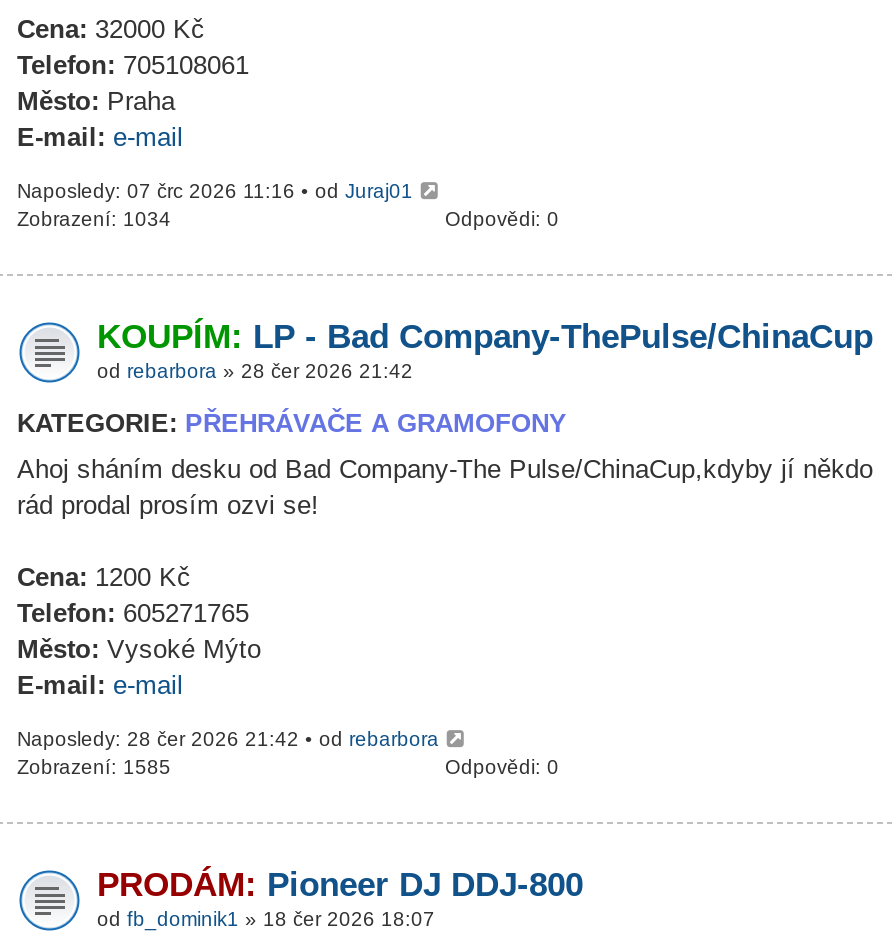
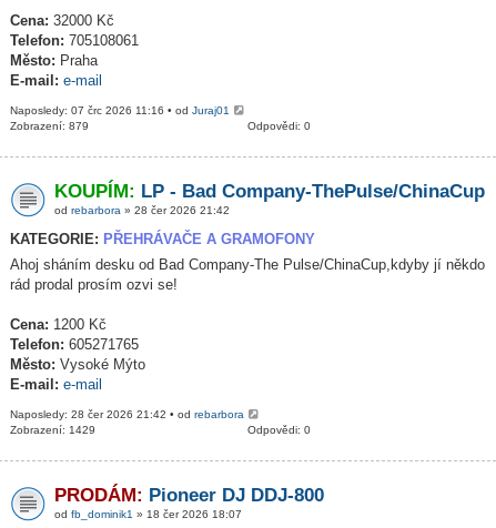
[17,208,171,230] Zobrazení: 1034 -> [10,120,89,132] Zobrazení: 879
[17,756,171,778] Zobrazení: 1585 -> [10,424,95,436] Zobrazení: 1429

